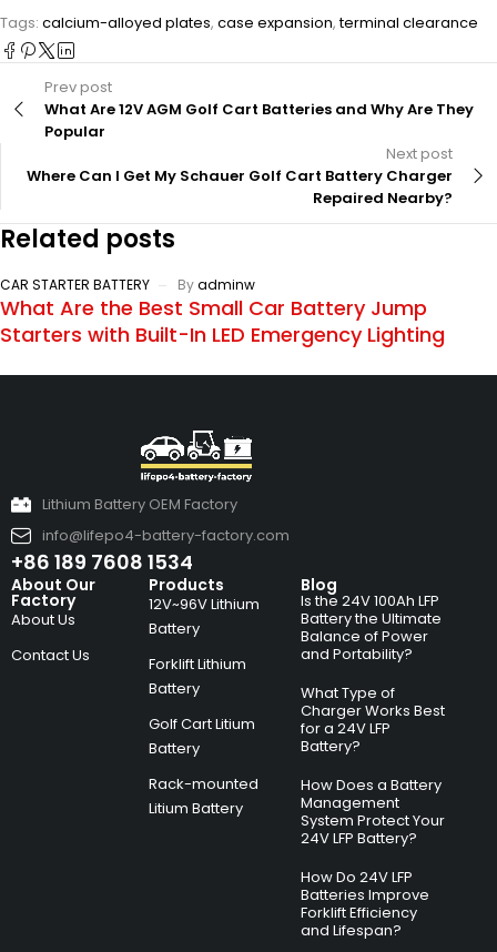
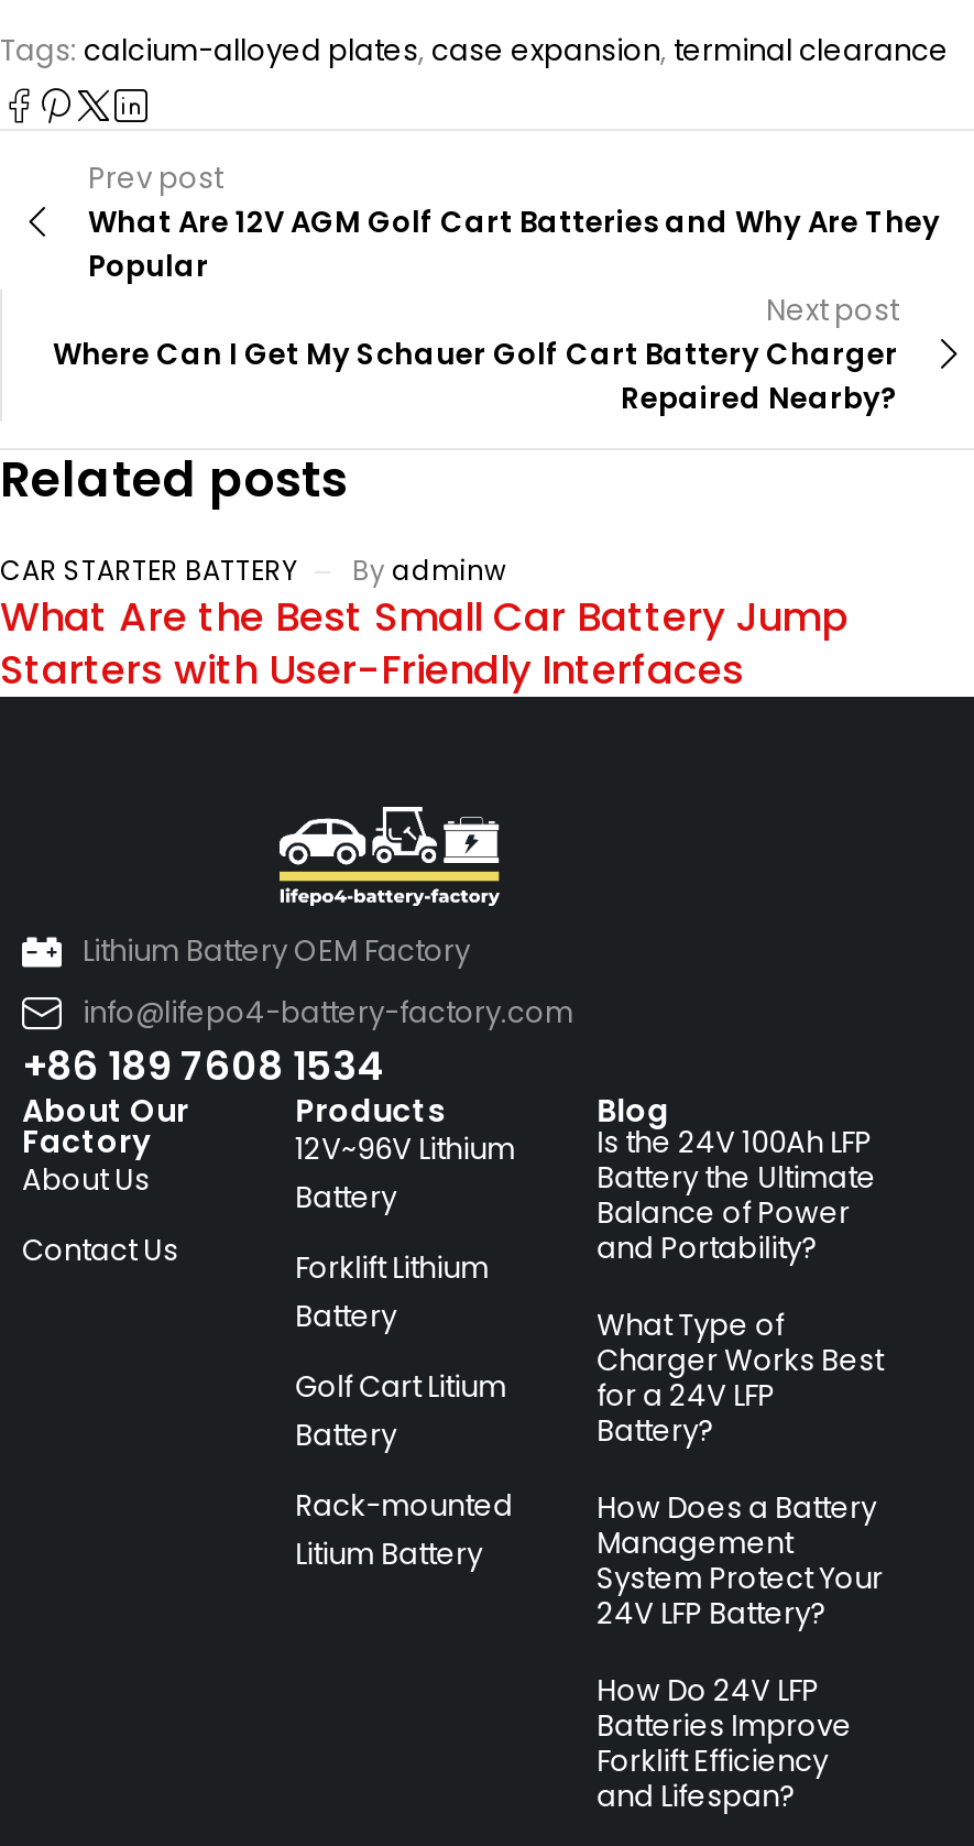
[0,321,445,349] Starters with Built-In LED Emergency Lighting -> [0,642,744,697] Starters with User-Friendly Interfaces

